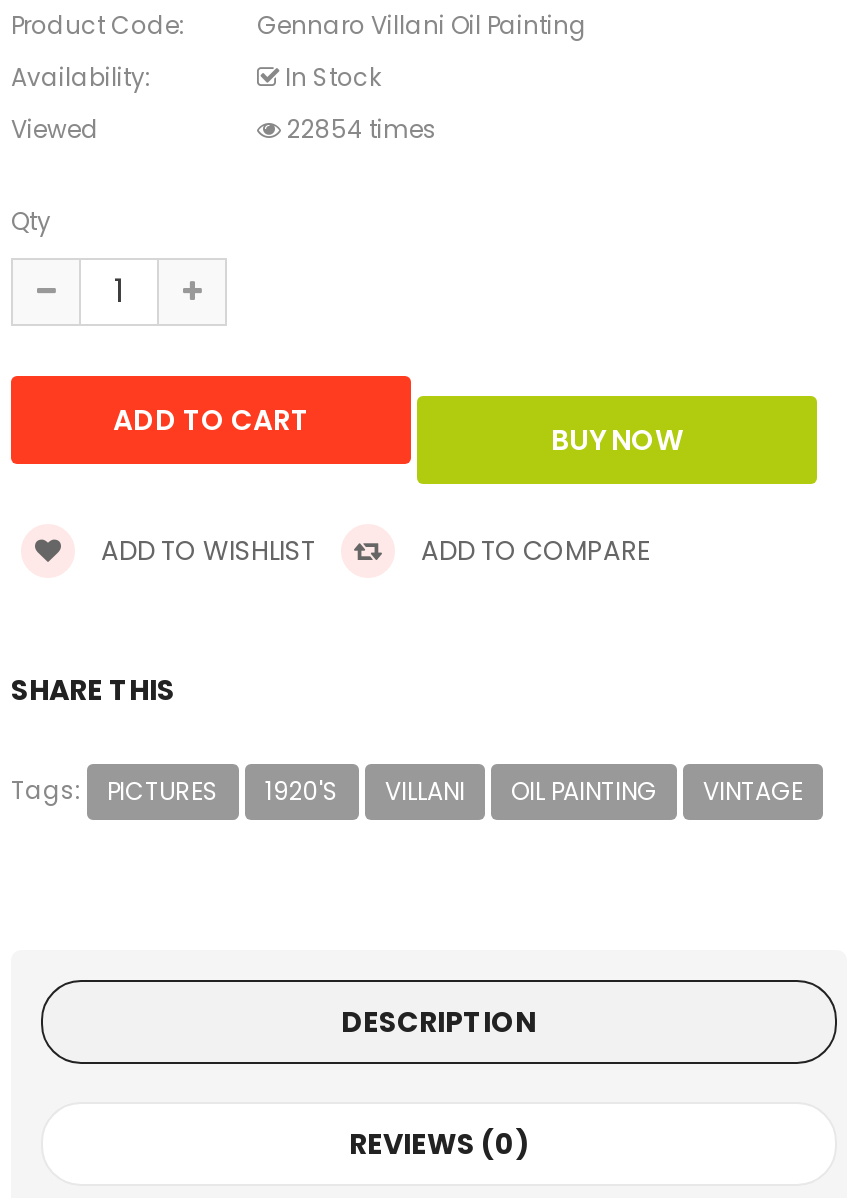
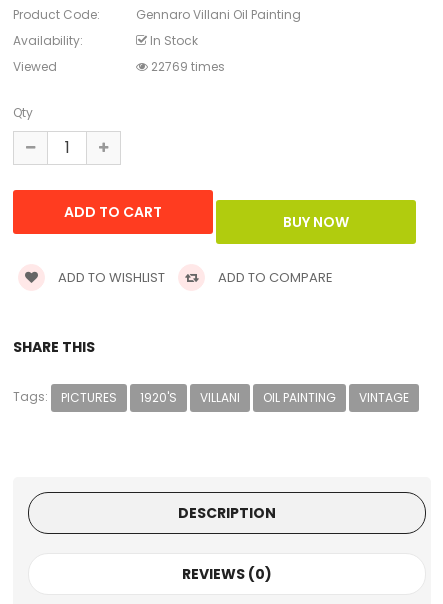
[281,113,437,147] 22854 times -> [148,58,225,75] 22769 times

